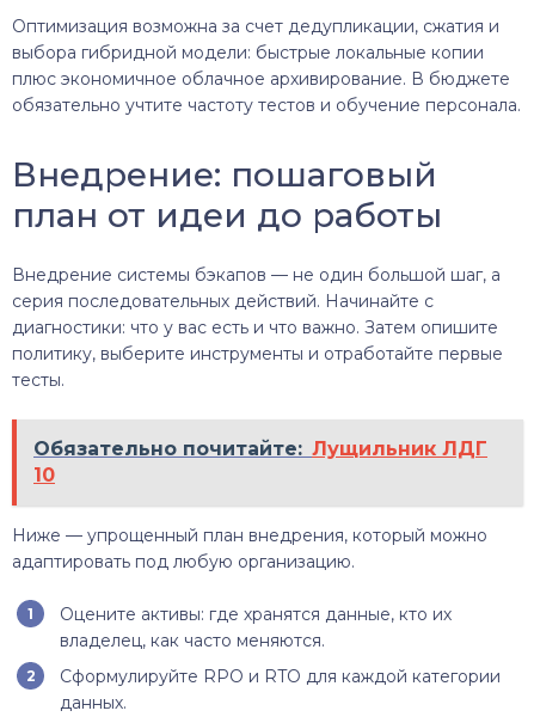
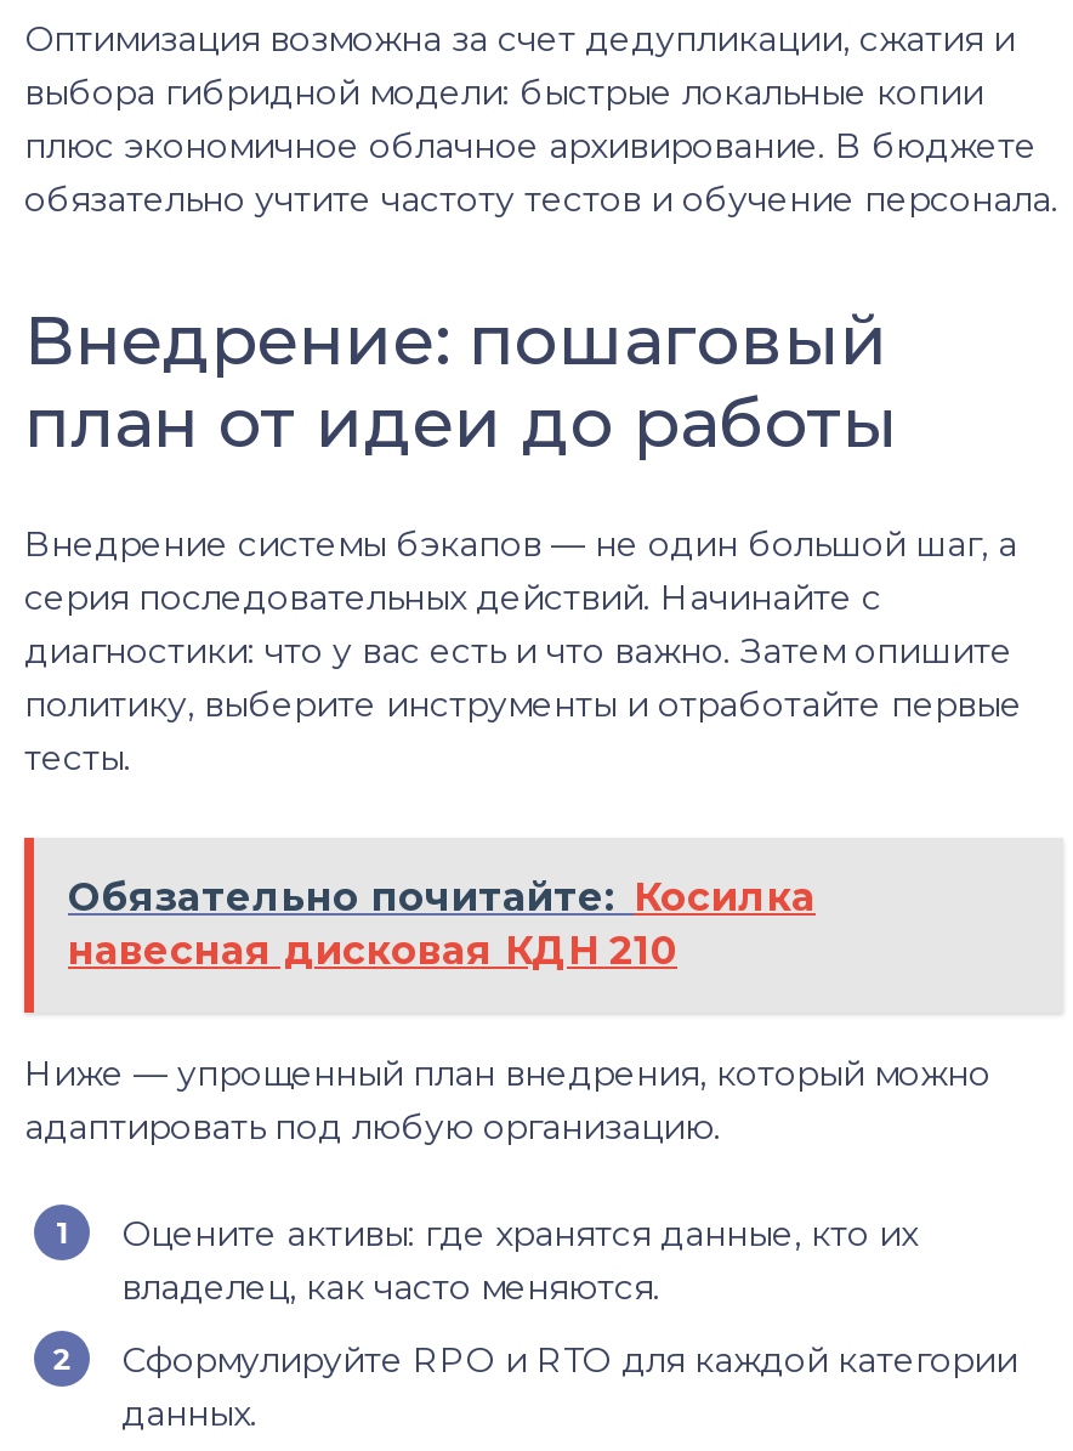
[33,437,487,486] Обязательно почитайте: Лущильник ЛДГ | 10 -> [68,874,816,974] Обязательно почитайте: Косилка | навесная дисковая КДН 210

